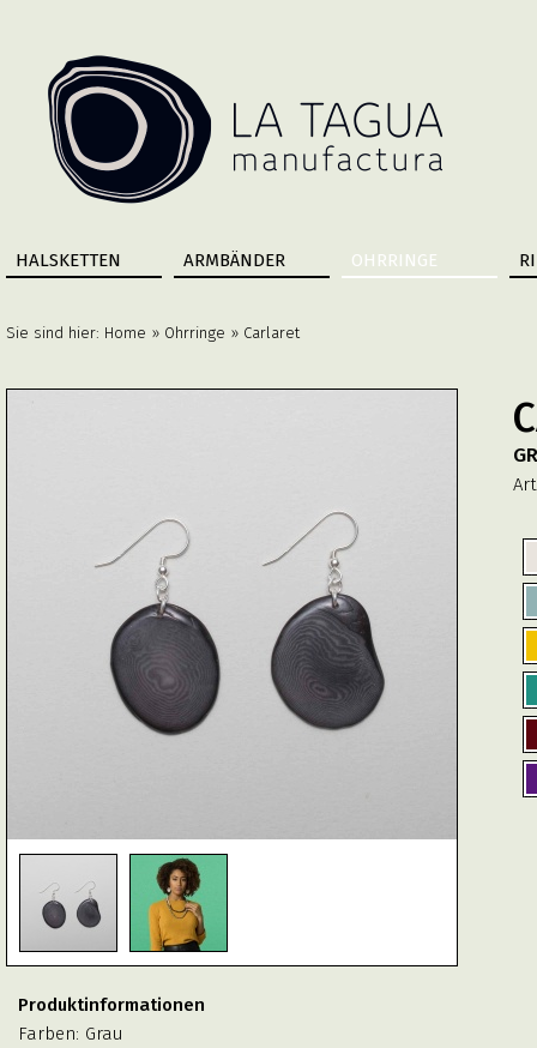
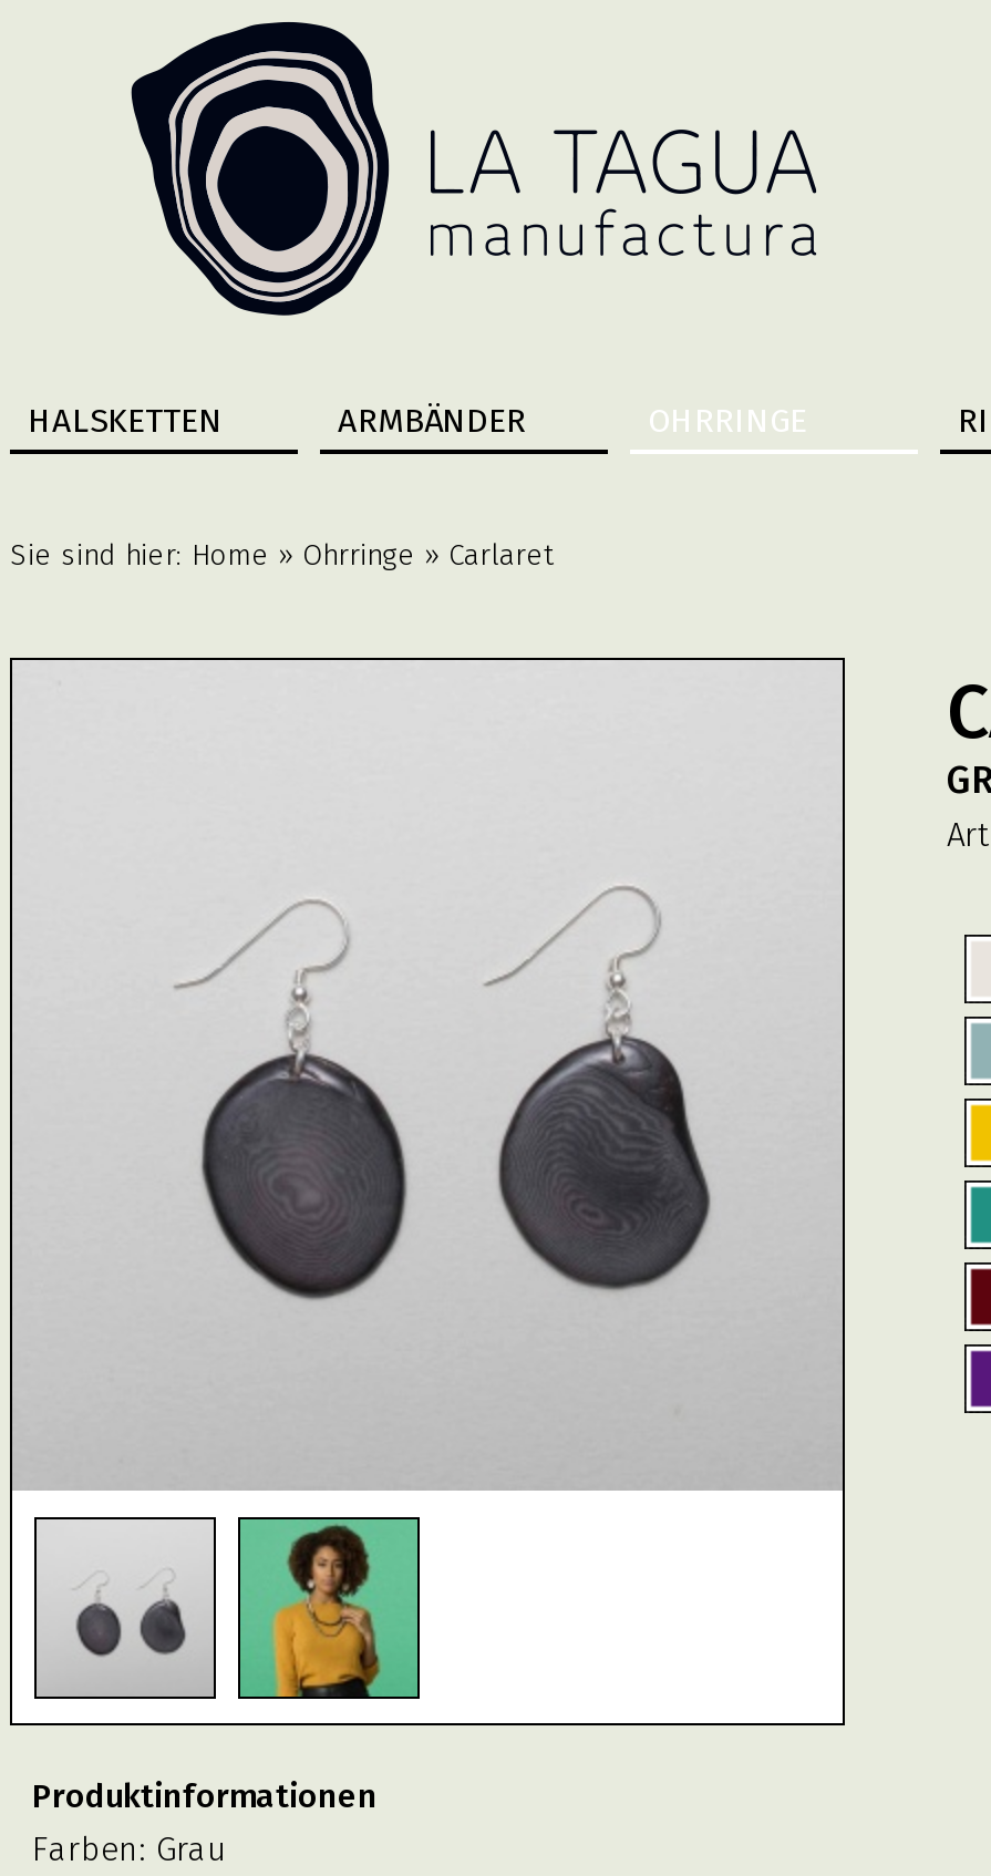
[47,44,210,205] [image] -> [87,20,389,319] [image]

